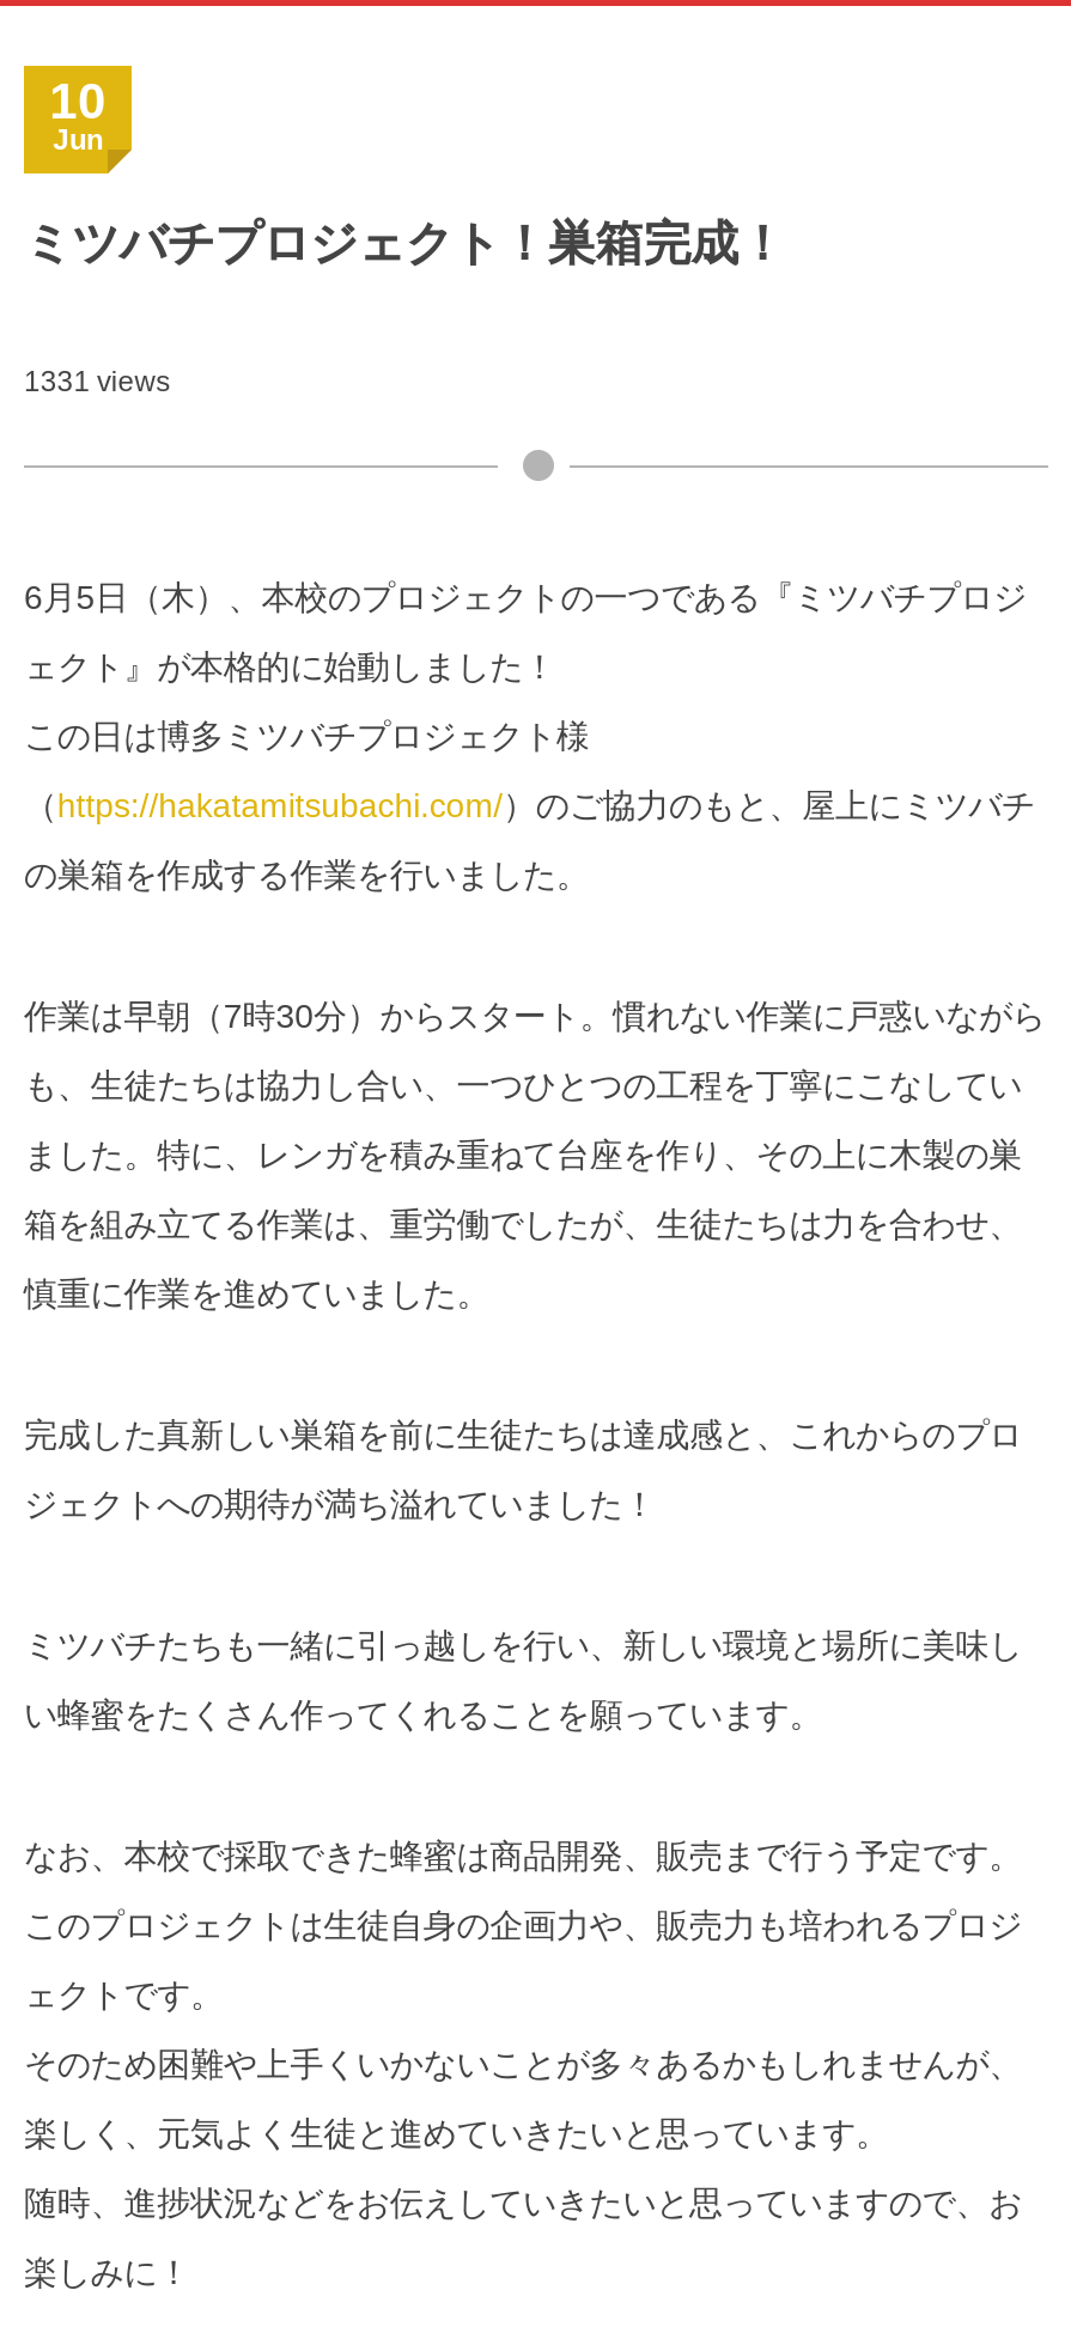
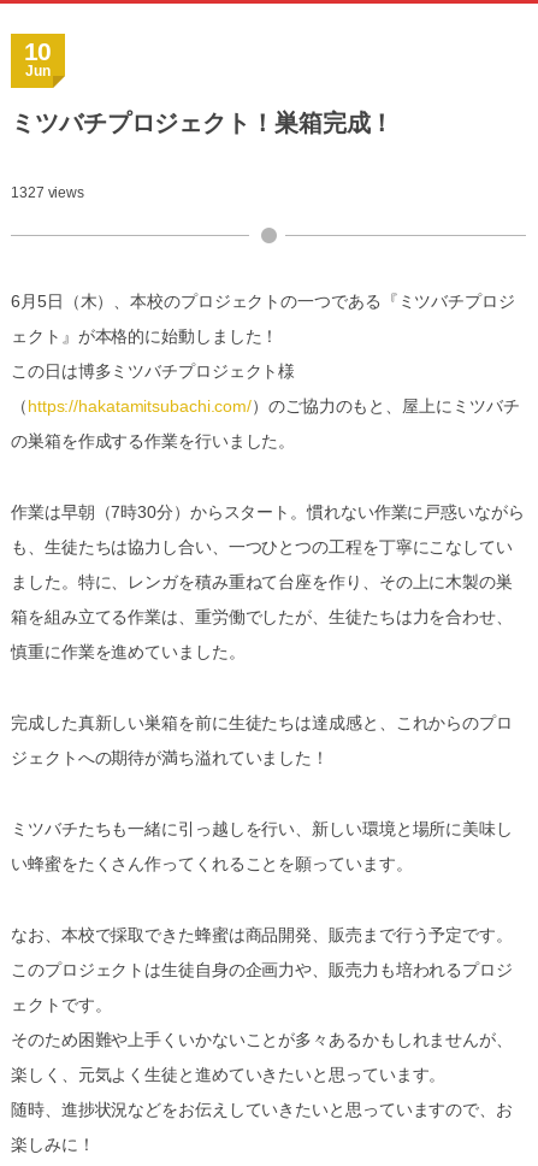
[24,364,170,398] 1331 views -> [11,184,84,201] 1327 views

